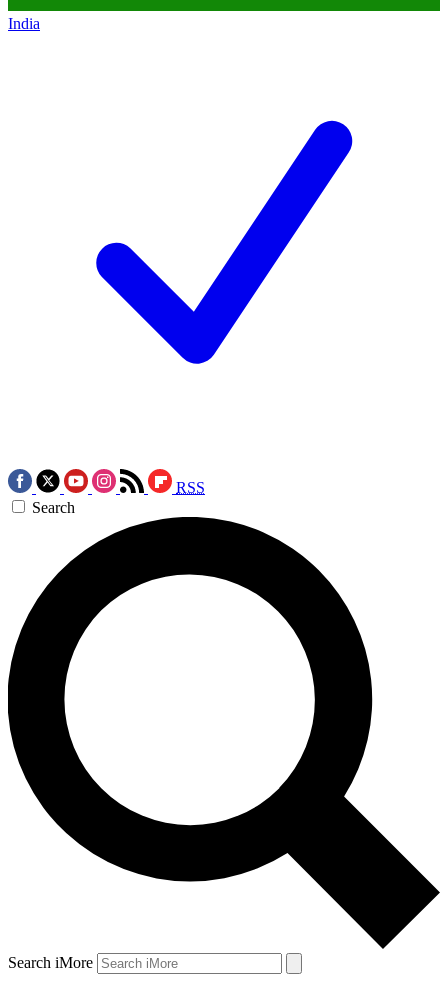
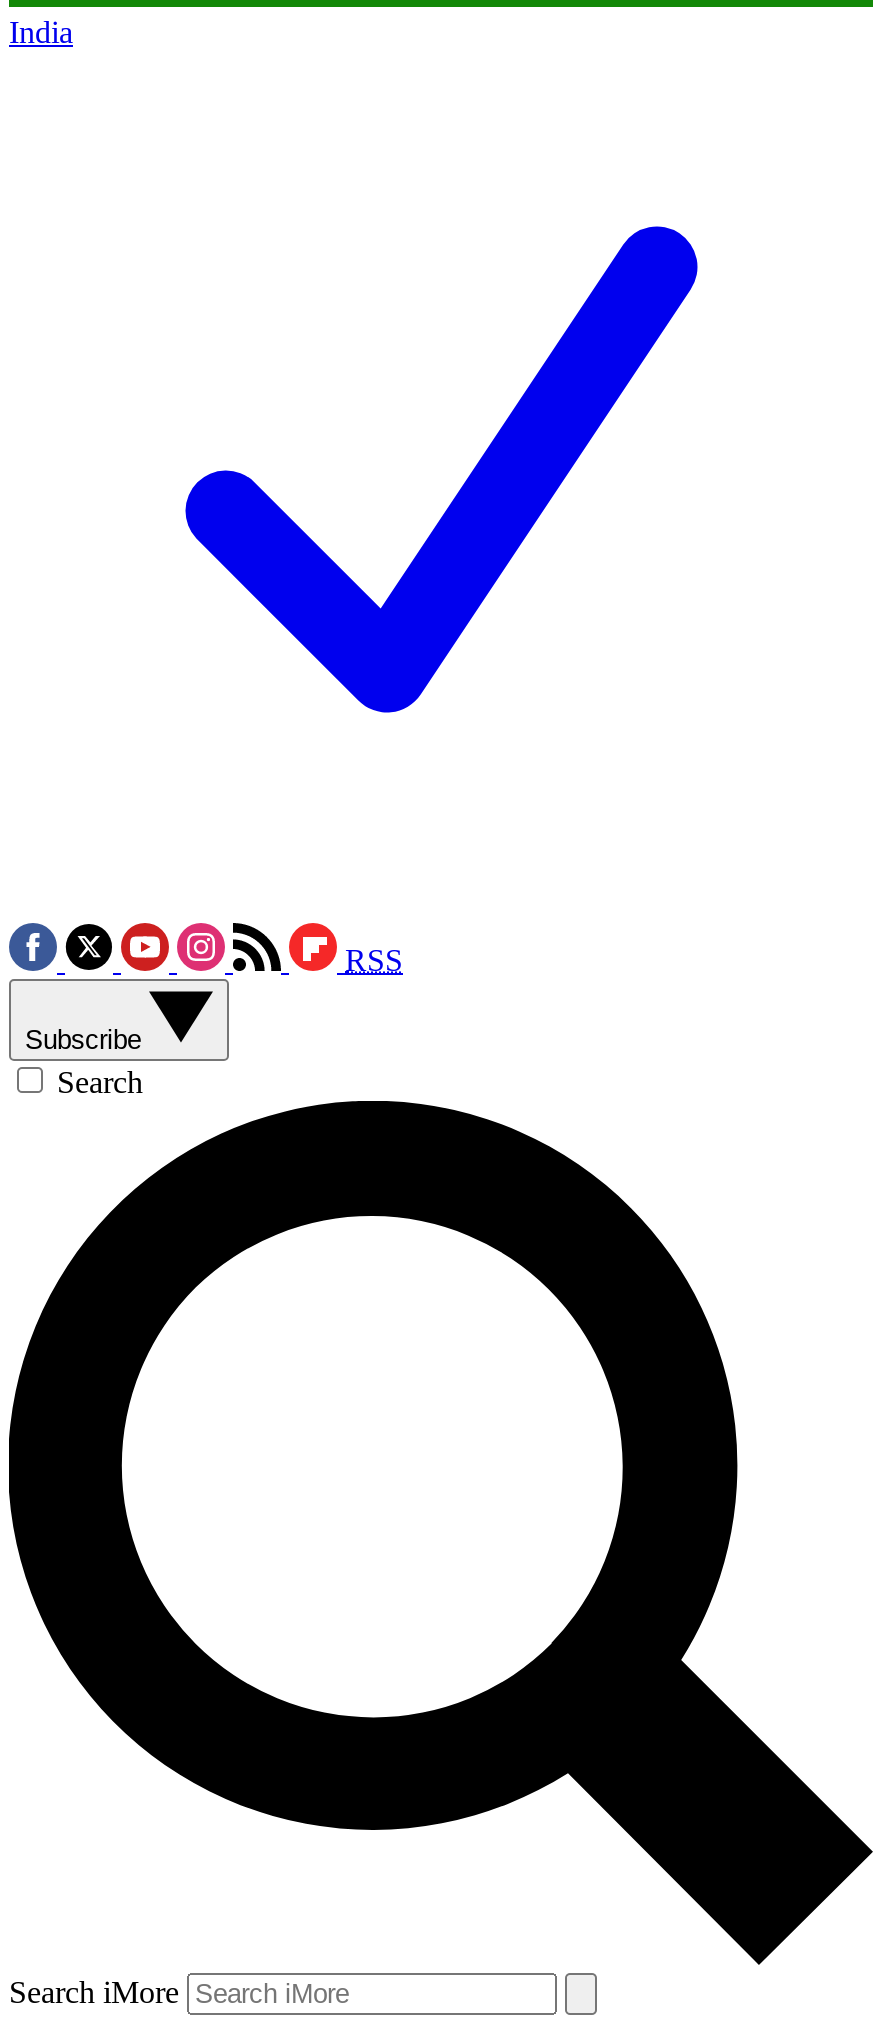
none -> [25,1026,149,1056] Subscribe

